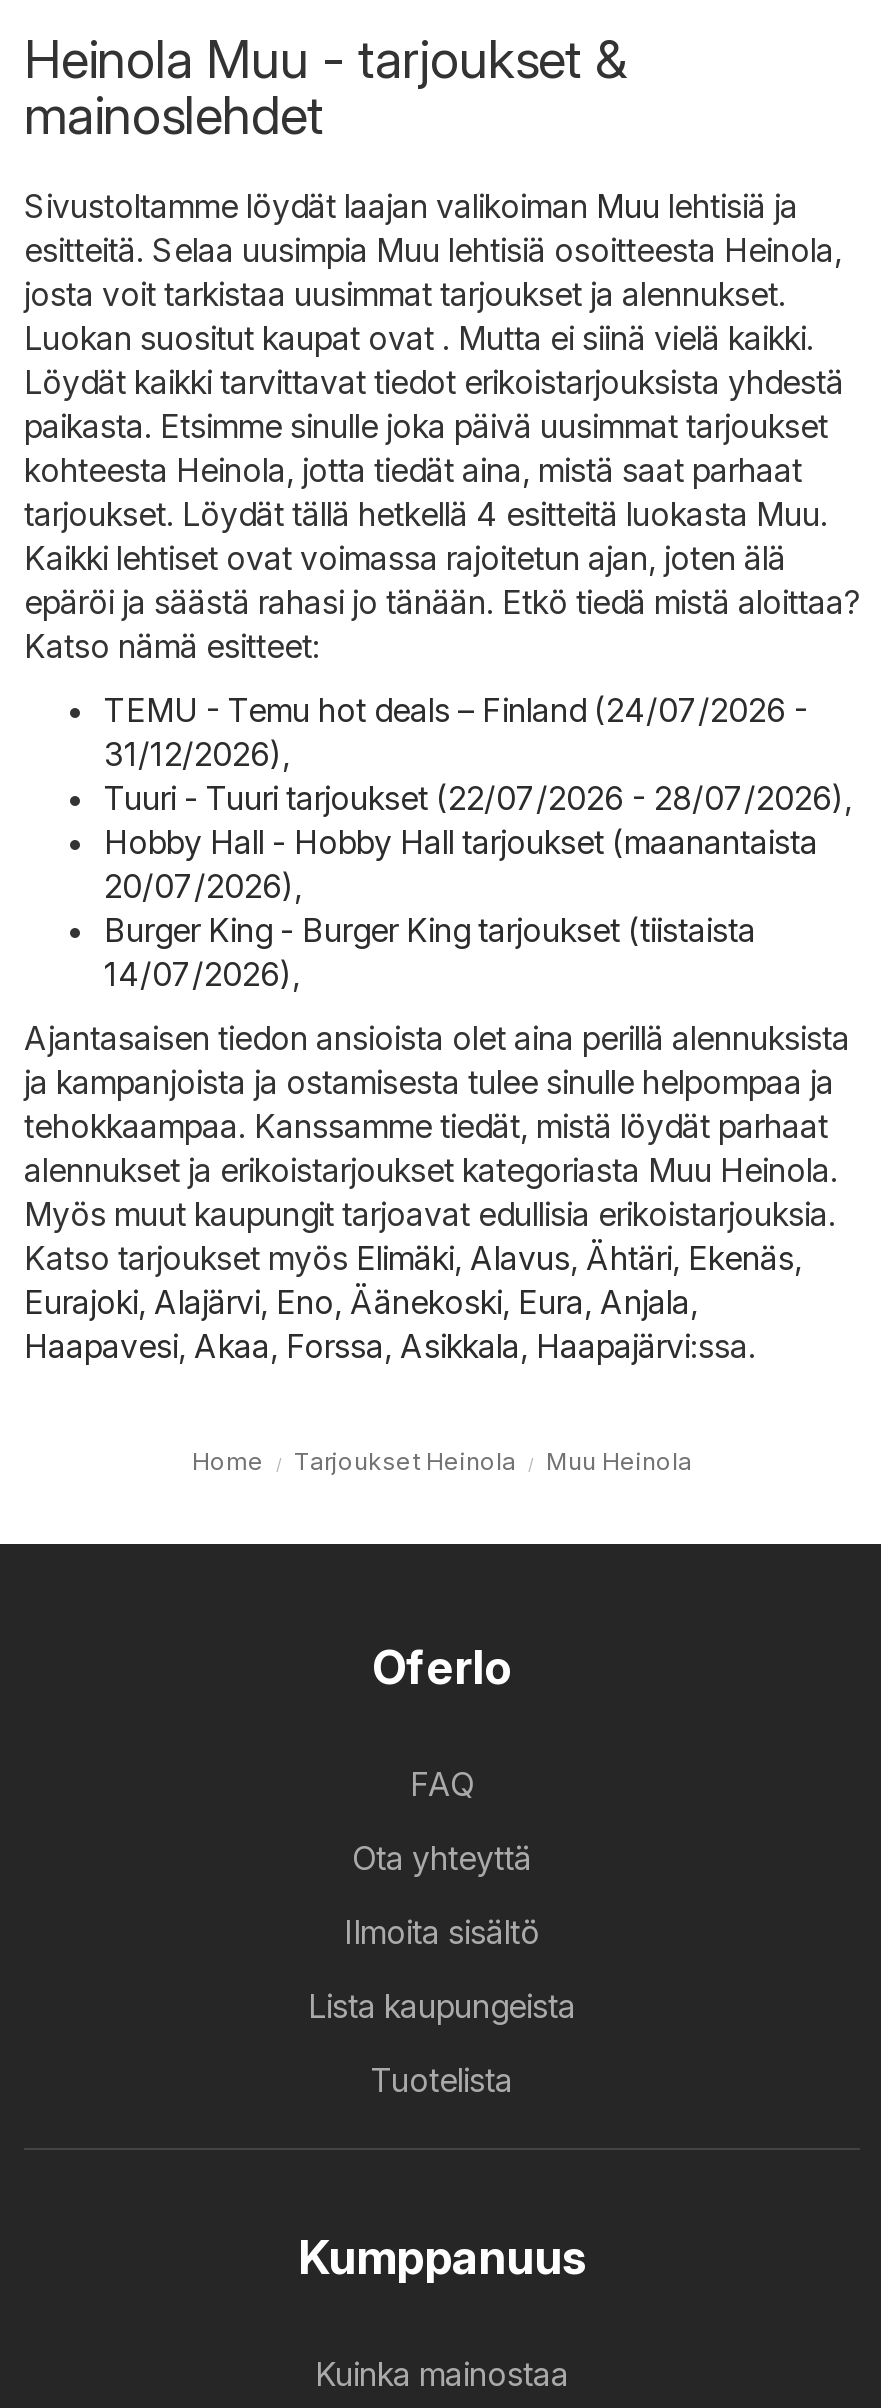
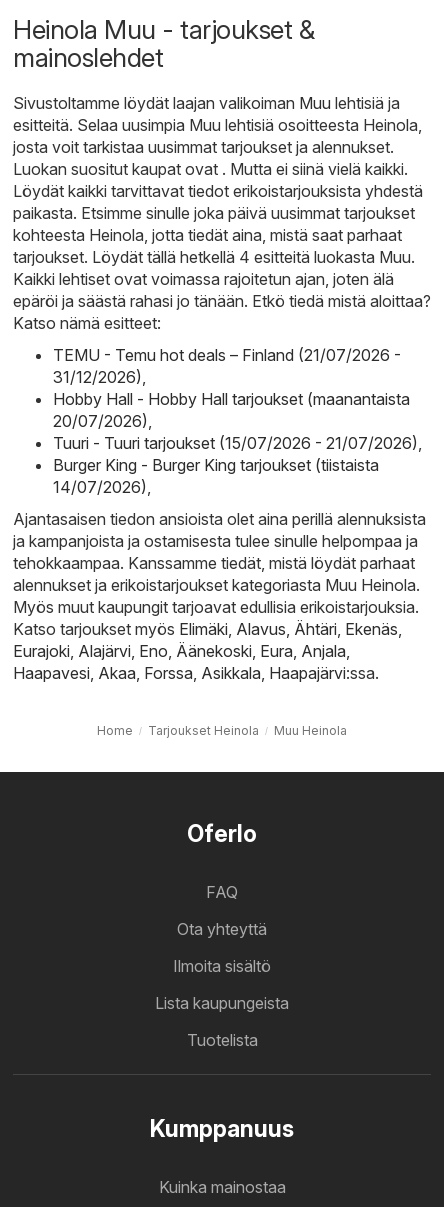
[104,690,808,730] TEMU - Temu hot deals – Finland (24/07/2026 - -> [53,344,401,364] TEMU - Temu hot deals – Finland (21/07/2026 -
[104,778,852,818] Tuuri - Tuuri tarjoukset (22/07/2026 - 28/07/2026), -> none
moved [104,822,818,906] -> [53,388,410,430]: Hobby Hall - Hobby Hall tarjoukset (maanantaista | 20/07/2026),
none -> [53,432,422,452] Tuuri - Tuuri tarjoukset (15/07/2026 - 21/07/2026),

